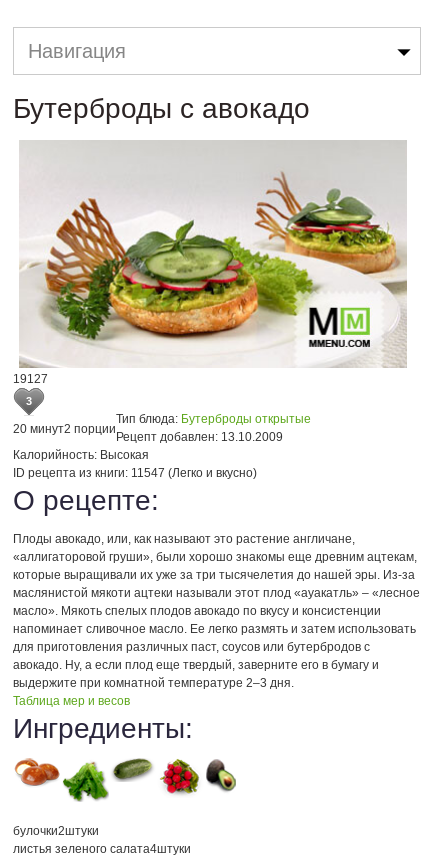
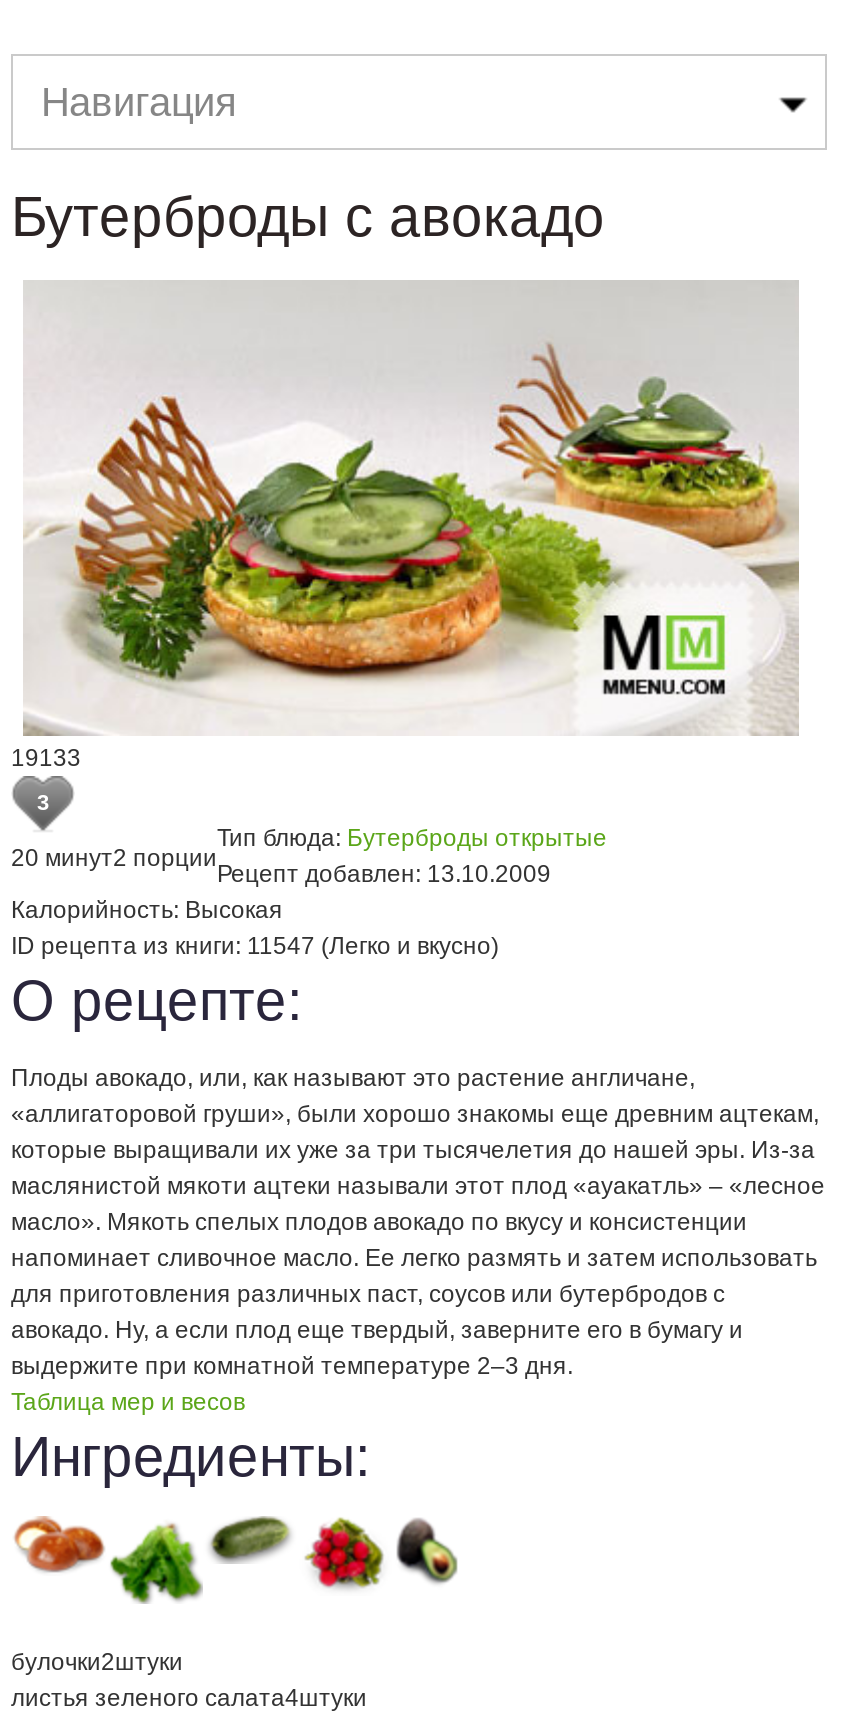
[13,372,48,386] 19127 -> [11,744,81,772] 19133

